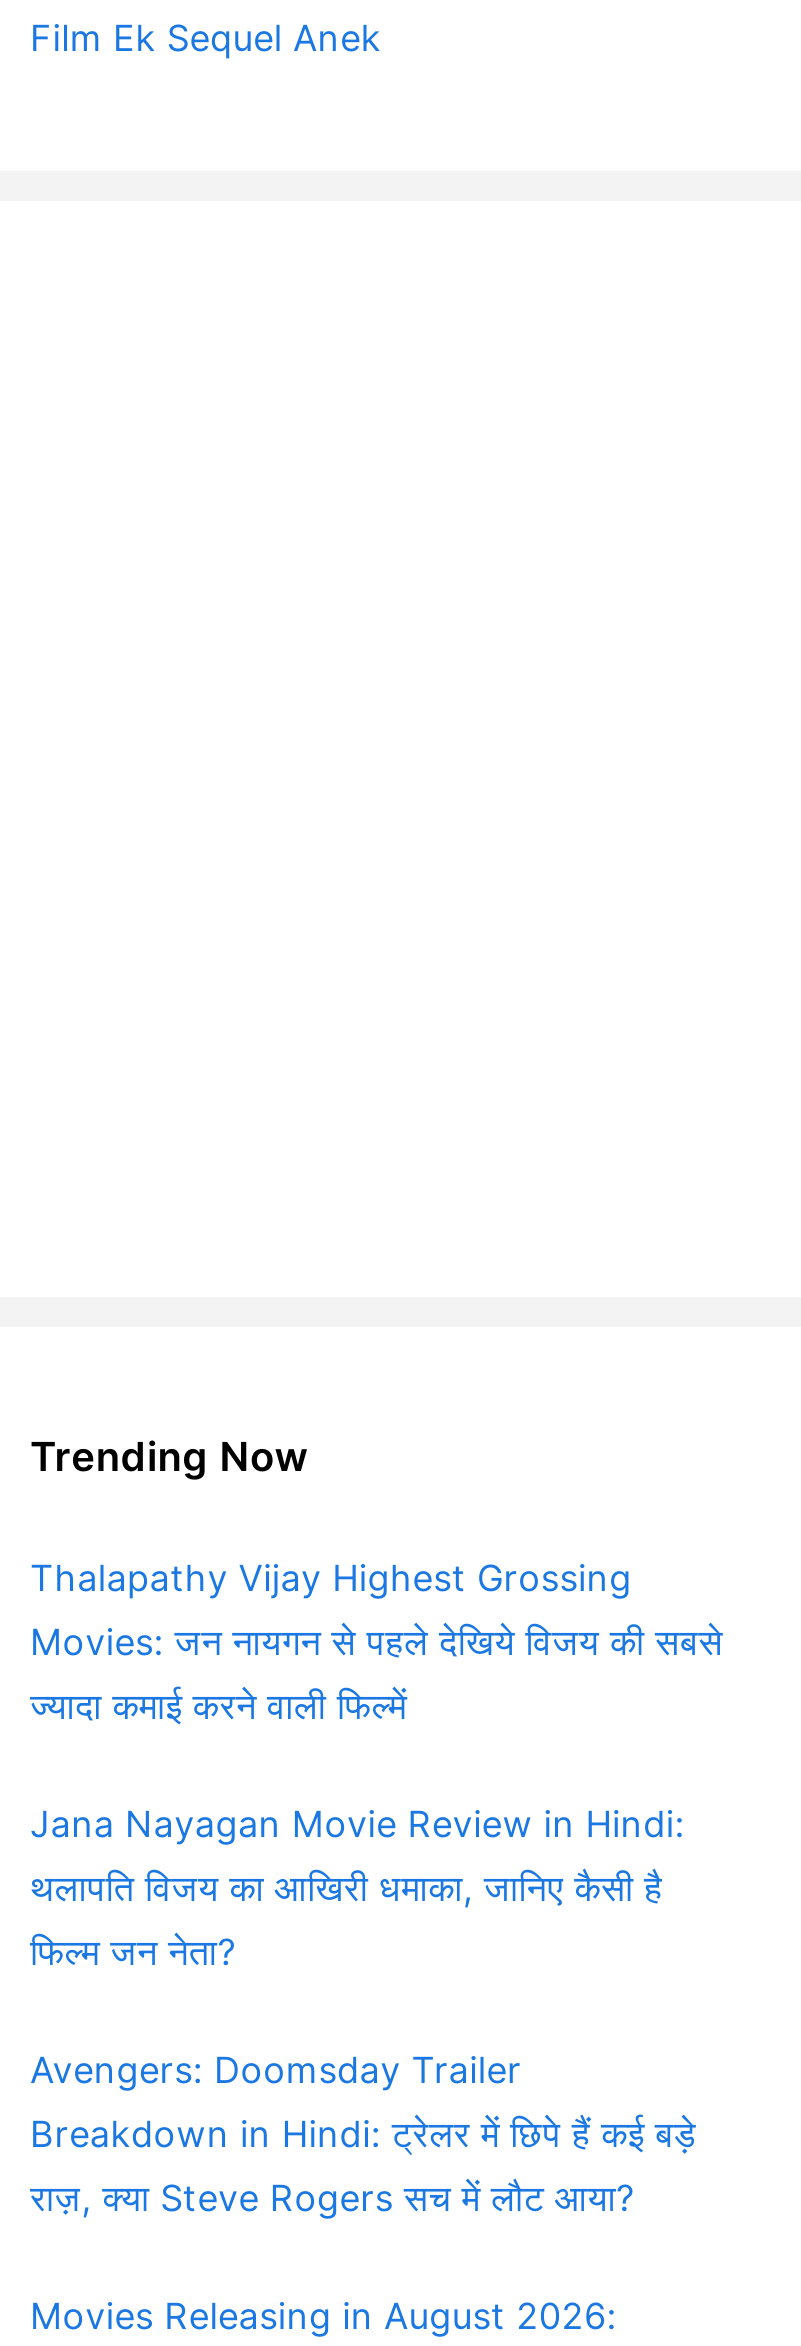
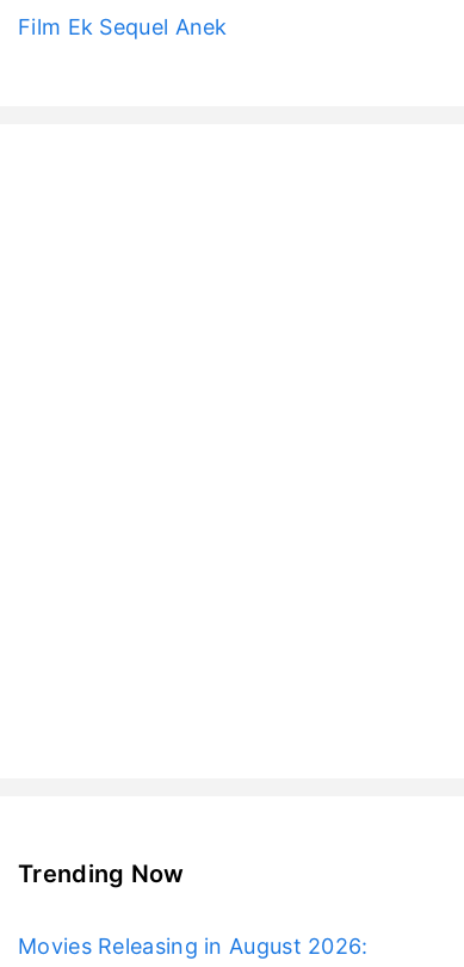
[30,1556,723,2218] Thalapathy Vijay Highest Grossing | Movies: जन नायगन से पहले देखिये विजय की सबसे | ज्यादा कमाई करने वाली फिल्में | Jana Nayagan Movie Review in Hindi: | थलापति विजय का आखिरी धमाका, जानिए कैसी है | फिल्म जन नेता? | Avengers: Doomsday Trailer | Breakdown in Hindi: ट्रेलर में छिपे हैं कई बड़े | राज़, क्या Steve Rogers सच में लौट आया? -> none

